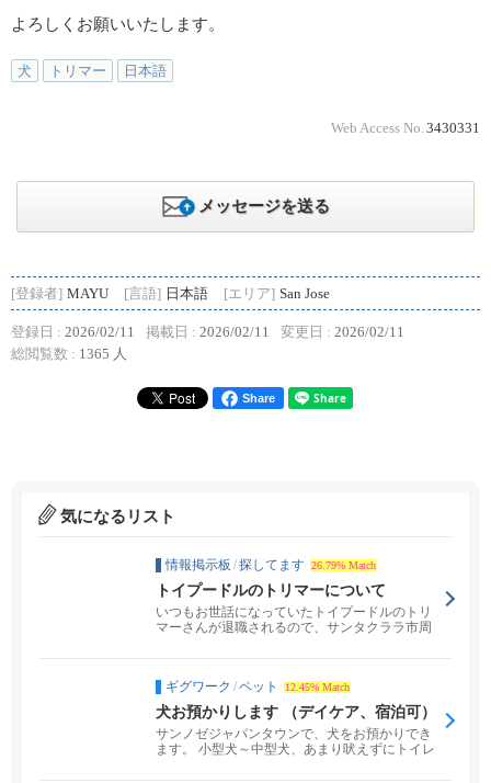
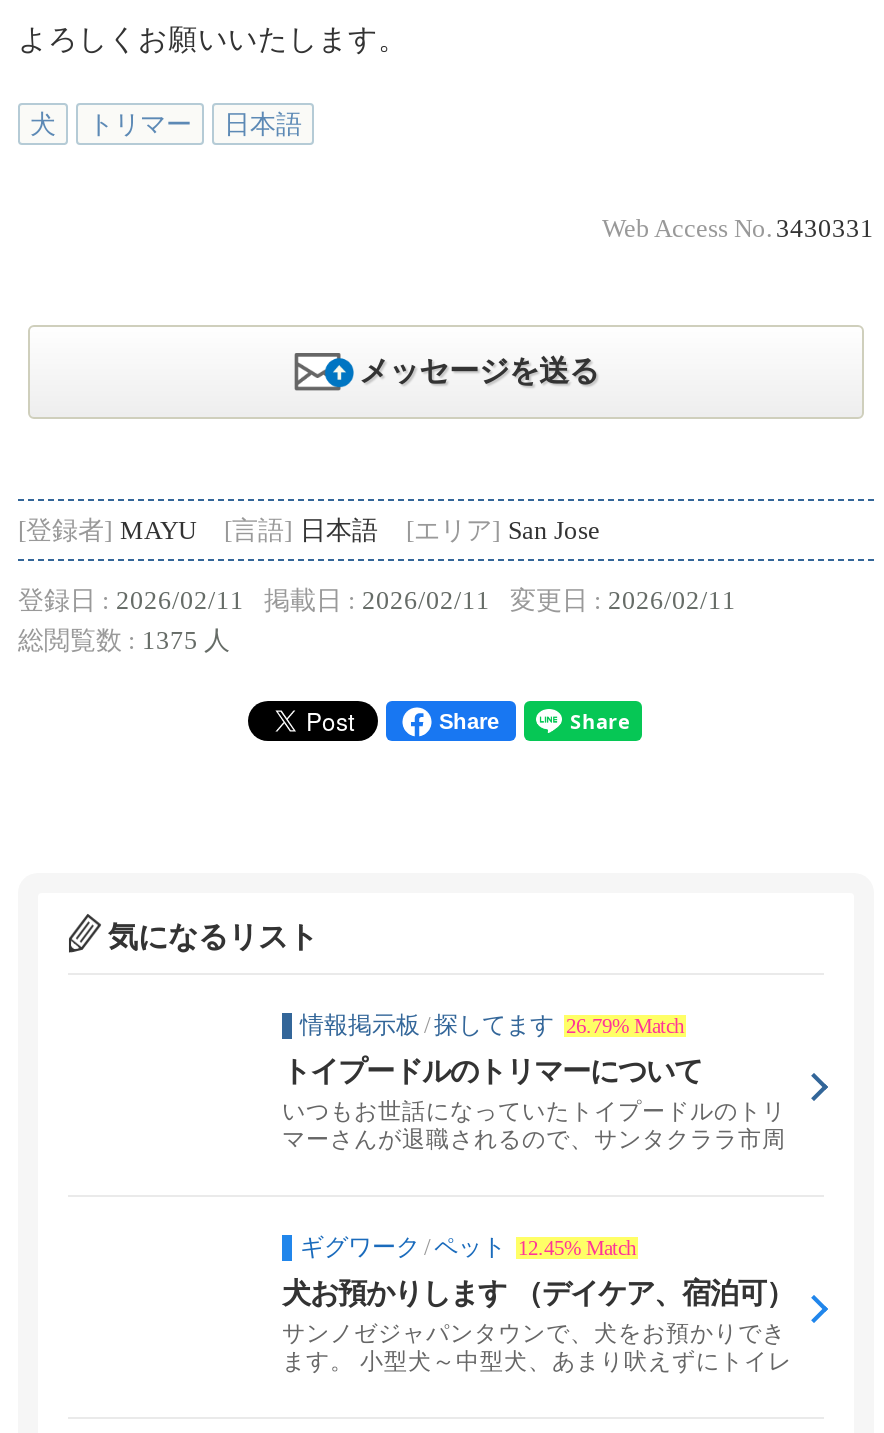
[11,347,127,362] 総閲覧数 : 1365 人 -> [18,627,230,655] 総閲覧数 : 1375 人

